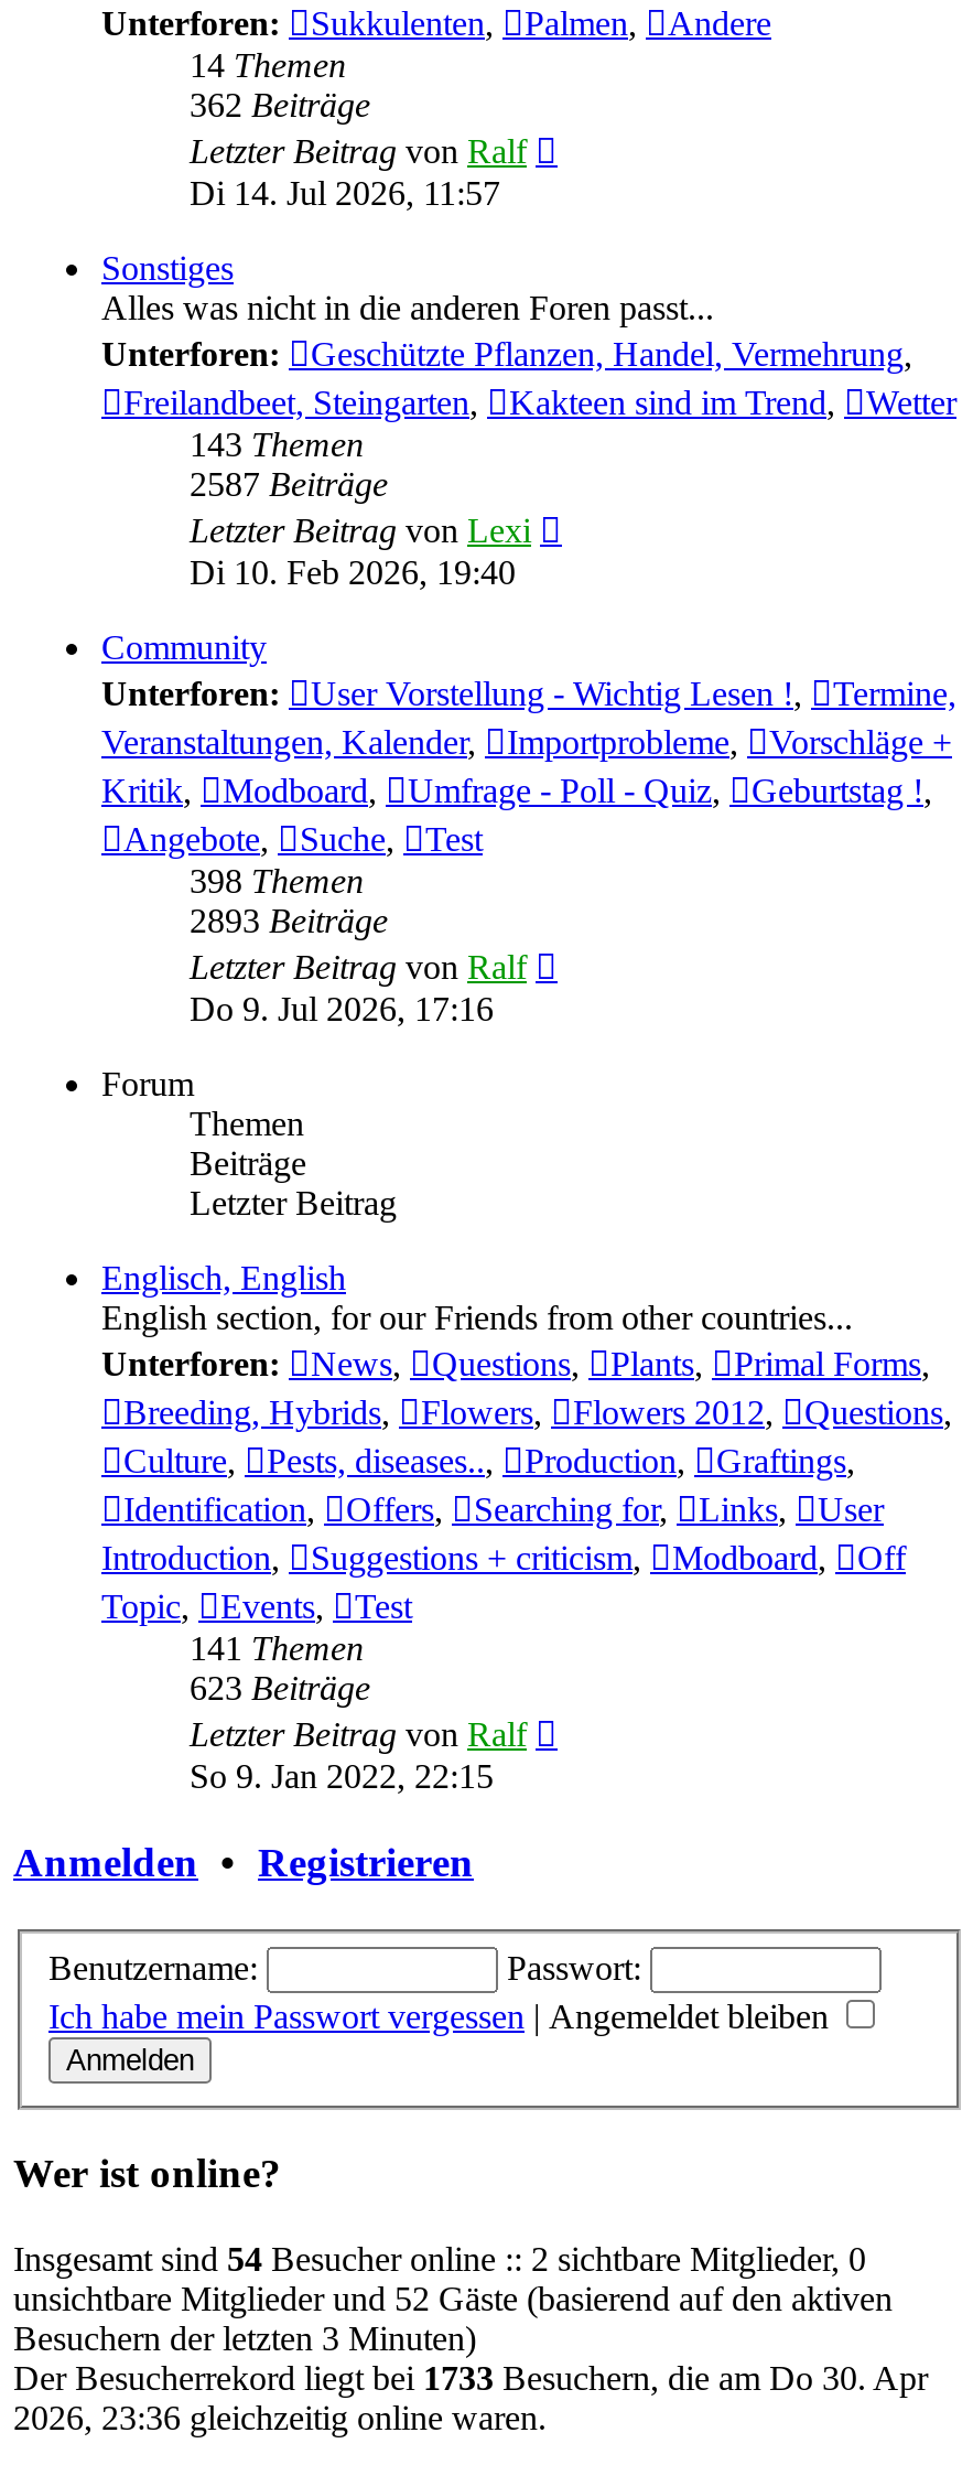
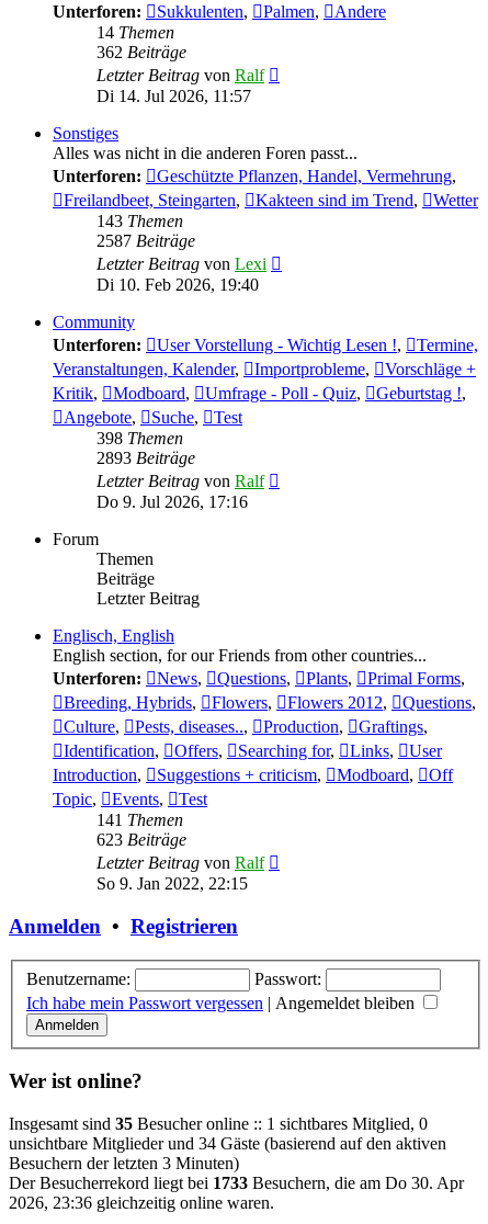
[13,2240,866,2277] Insgesamt sind 54 Besucher online :: 2 sichtbare Mitglieder, 0 -> [9,1114,428,1133] Insgesamt sind 35 Besucher online :: 1 sichtbares Mitglied, 0
[13,2280,893,2317] unsichtbare Mitglieder und 52 Gäste (basierend auf den aktiven -> [9,1134,446,1153] unsichtbare Mitglieder und 34 Gäste (basierend auf den aktiven

